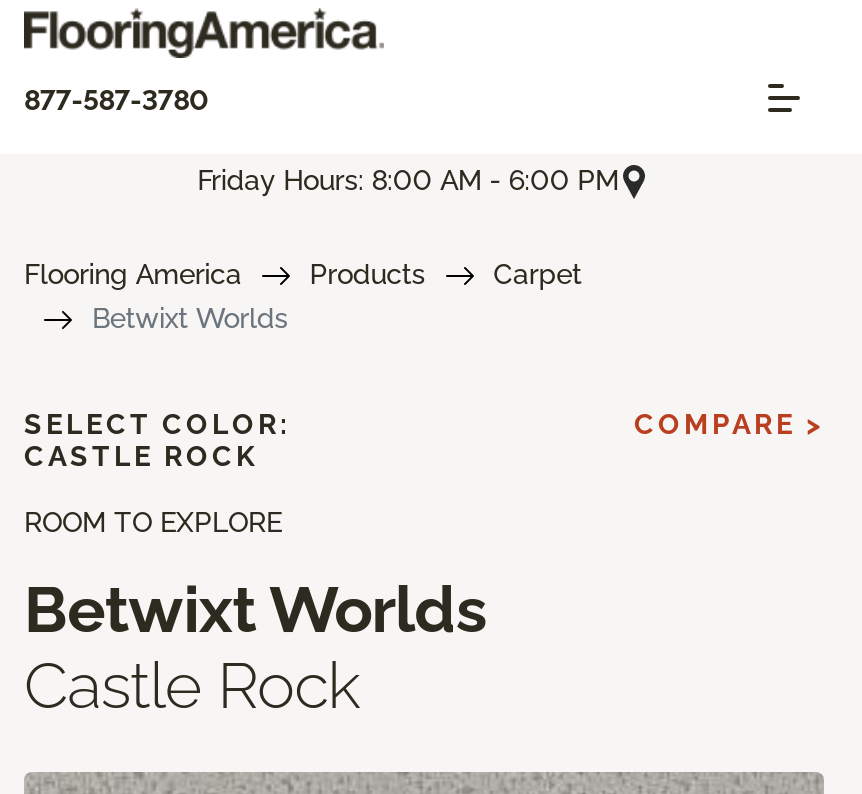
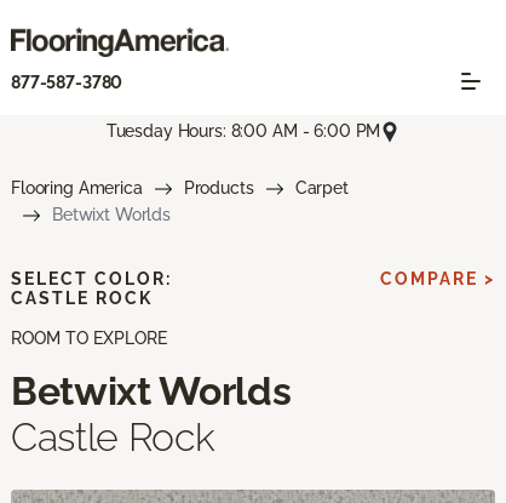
[197,164,619,196] Friday Hours: 8:00 AM - 6:00 PM -> [106,121,380,141] Tuesday Hours: 8:00 AM - 6:00 PM

